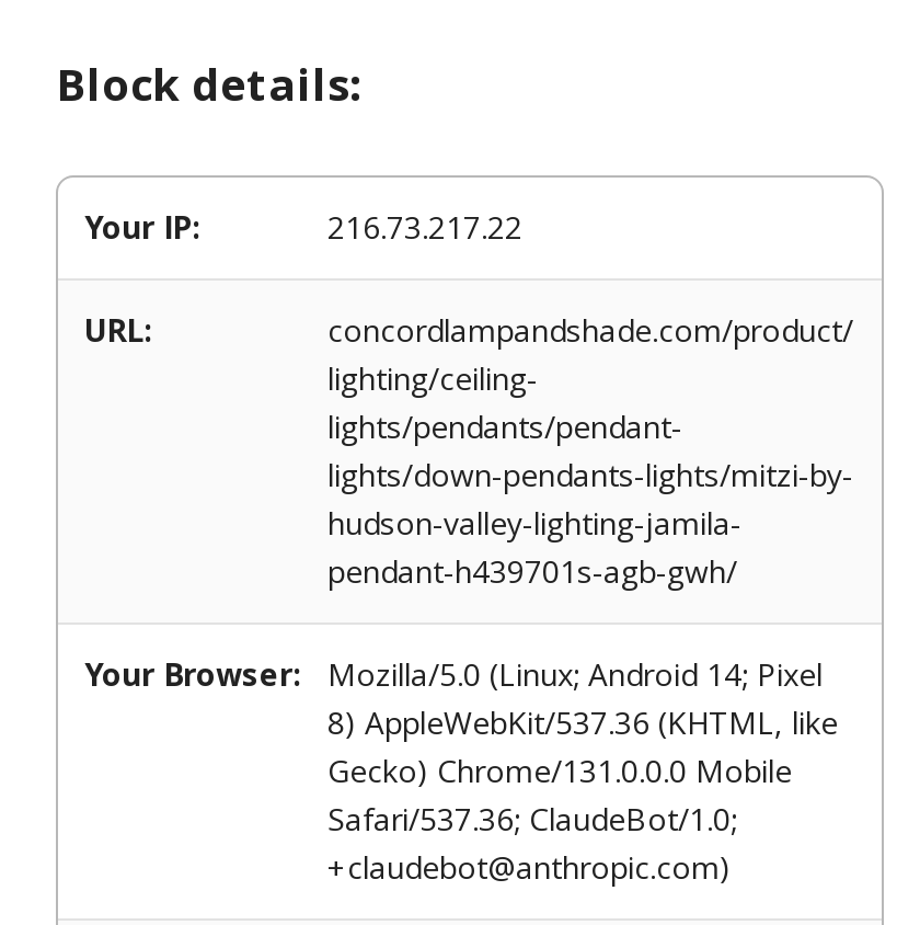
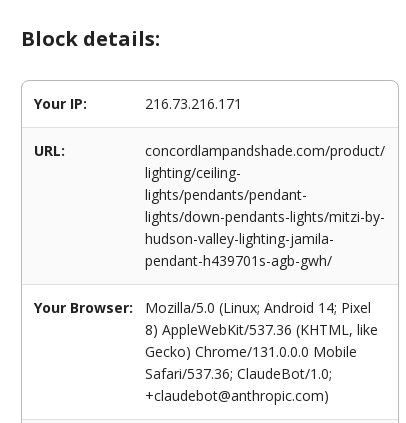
[327,206,522,248] 216.73.217.22 -> [145,94,242,113] 216.73.216.171

